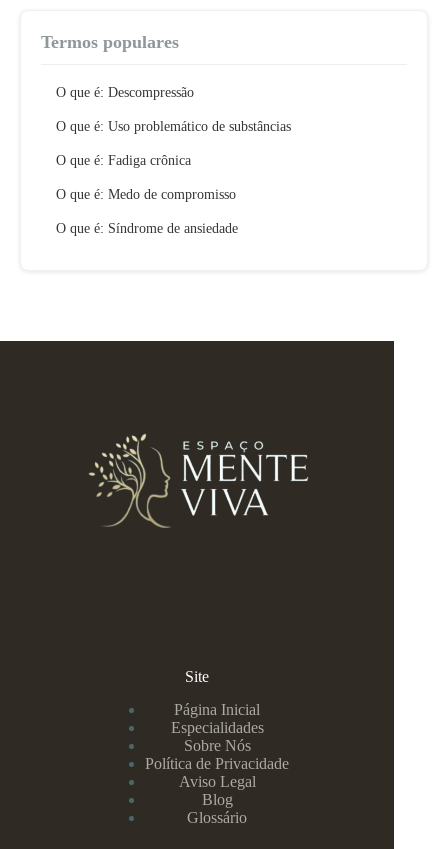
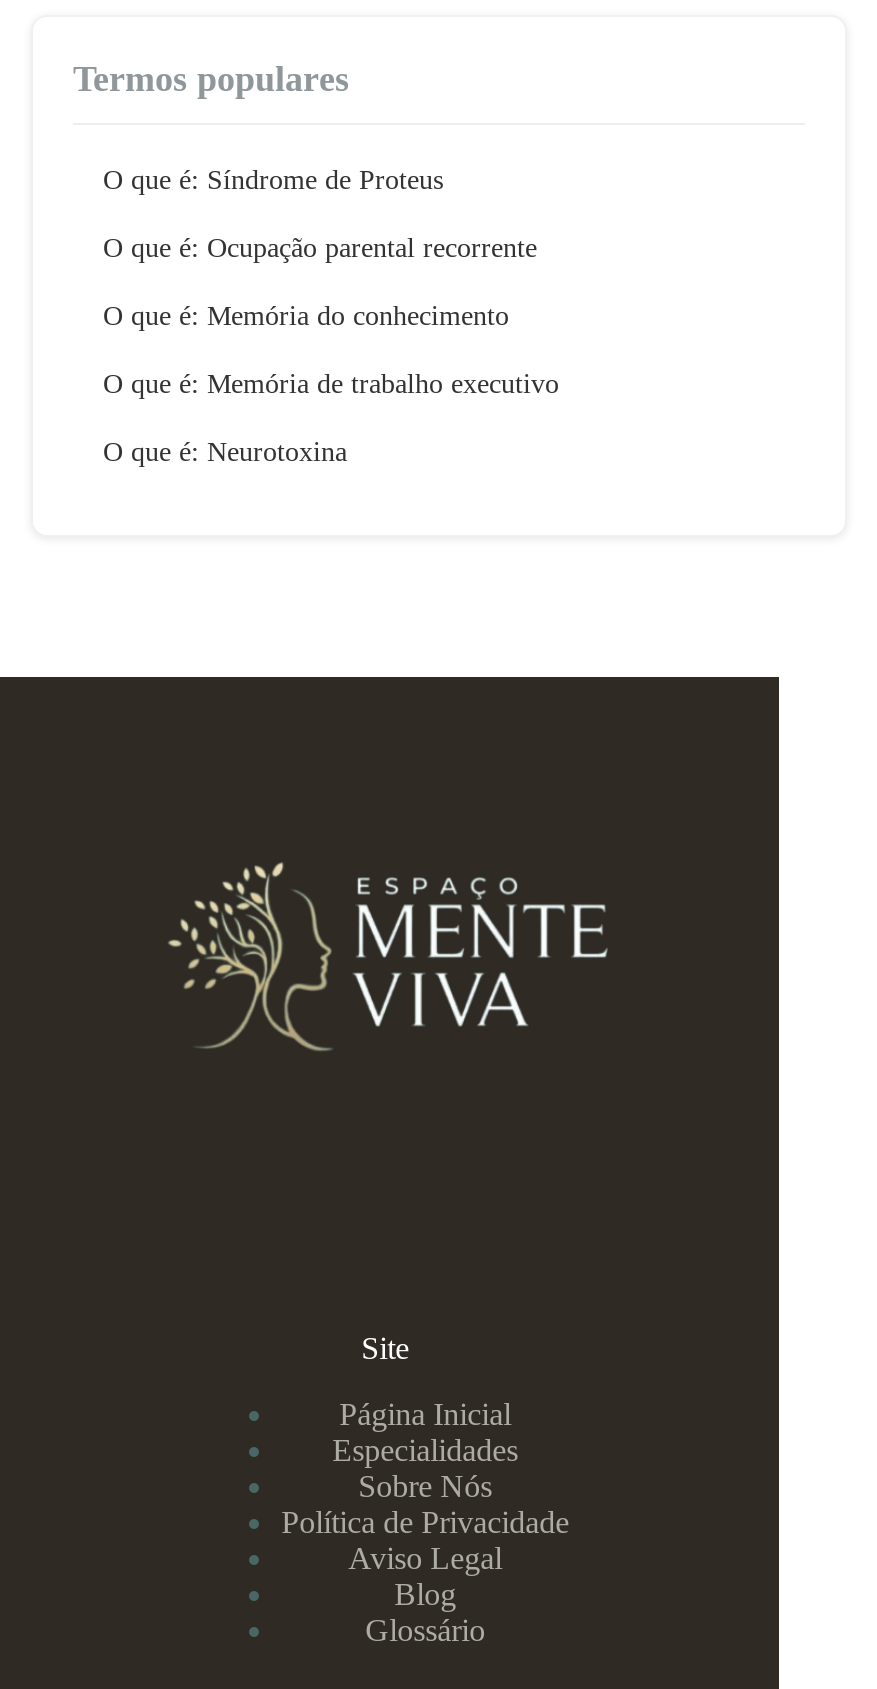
[56,85,194,100] O que é: Descompressão -> [103,165,443,195] O que é: Síndrome de Proteus
[56,119,291,134] O que é: Uso problemático de substâncias -> [103,233,537,263] O que é: Ocupação parental recorrente
[56,153,191,168] O que é: Fadiga crônica -> [103,301,509,331] O que é: Memória do conhecimento
[56,187,236,202] O que é: Medo de compromisso -> [103,369,559,399] O que é: Memória de trabalho executivo
[56,221,238,236] O que é: Síndrome de ansiedade -> [103,437,347,467] O que é: Neurotoxina

